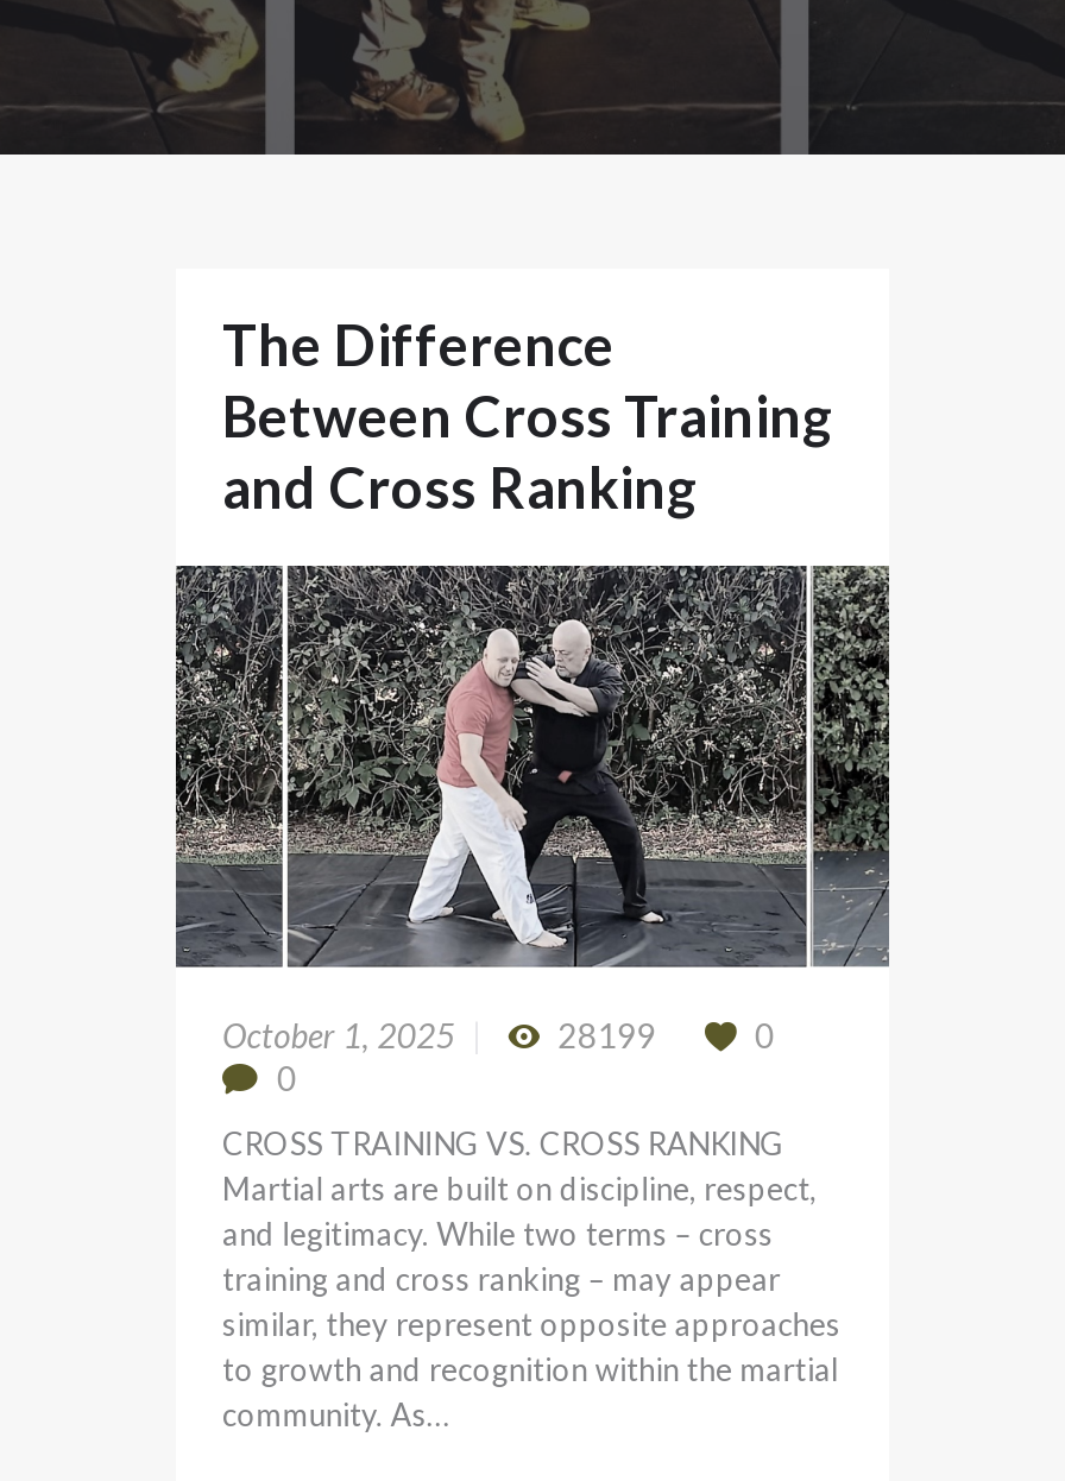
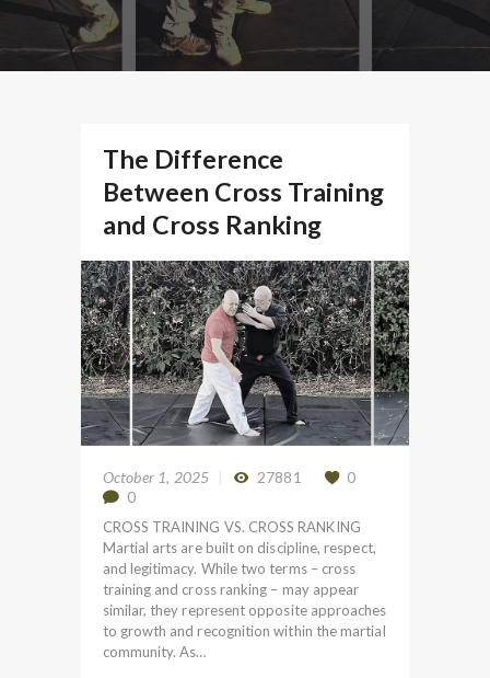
[558,1016,656,1056] 28199 -> [257,468,302,487] 27881

